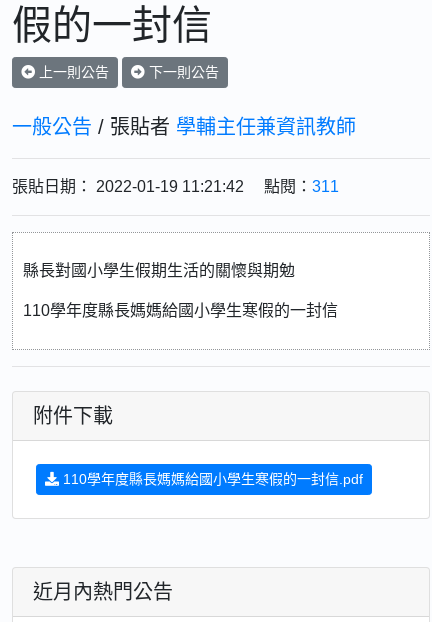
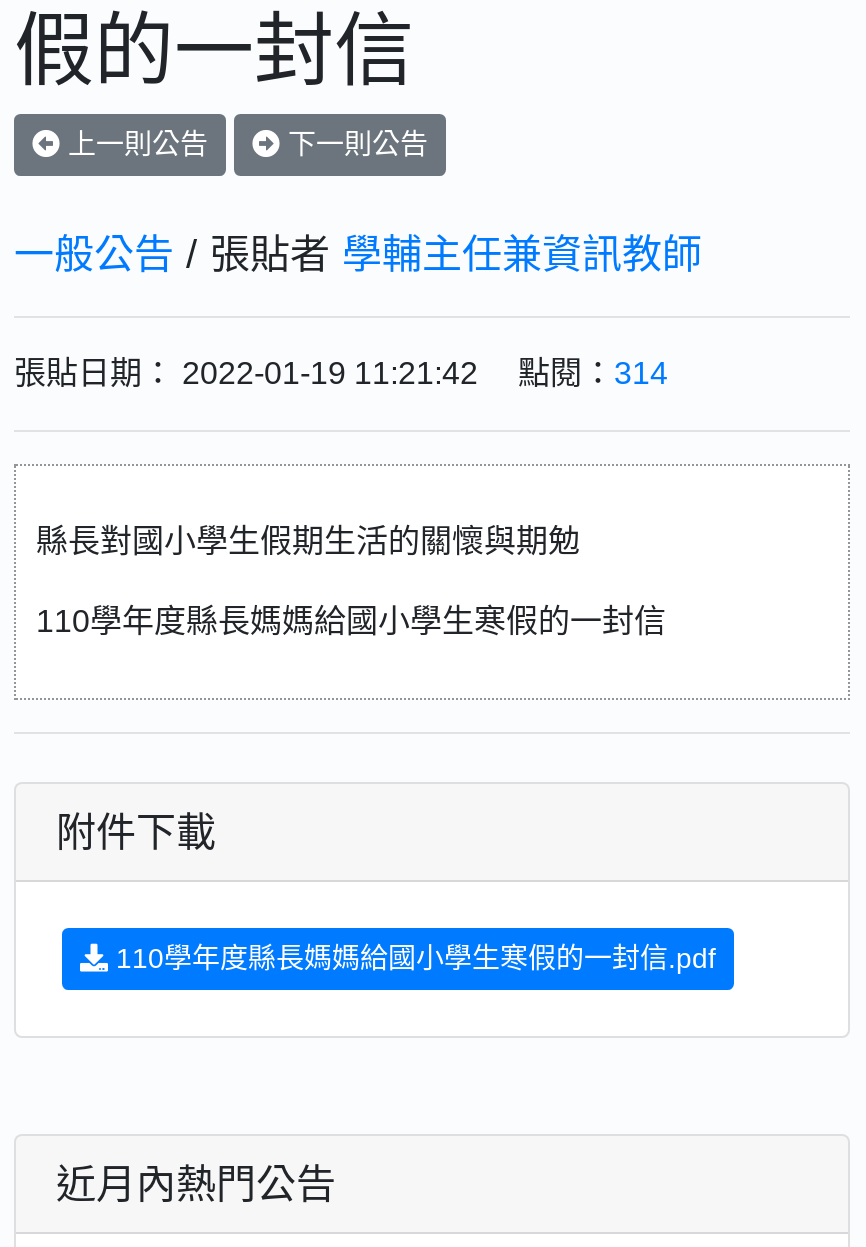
[12,178,339,195] 張貼日期： 2022-01-19 11:21:42 點閱：311 -> [14,356,668,390] 張貼日期： 2022-01-19 11:21:42 點閱：314

